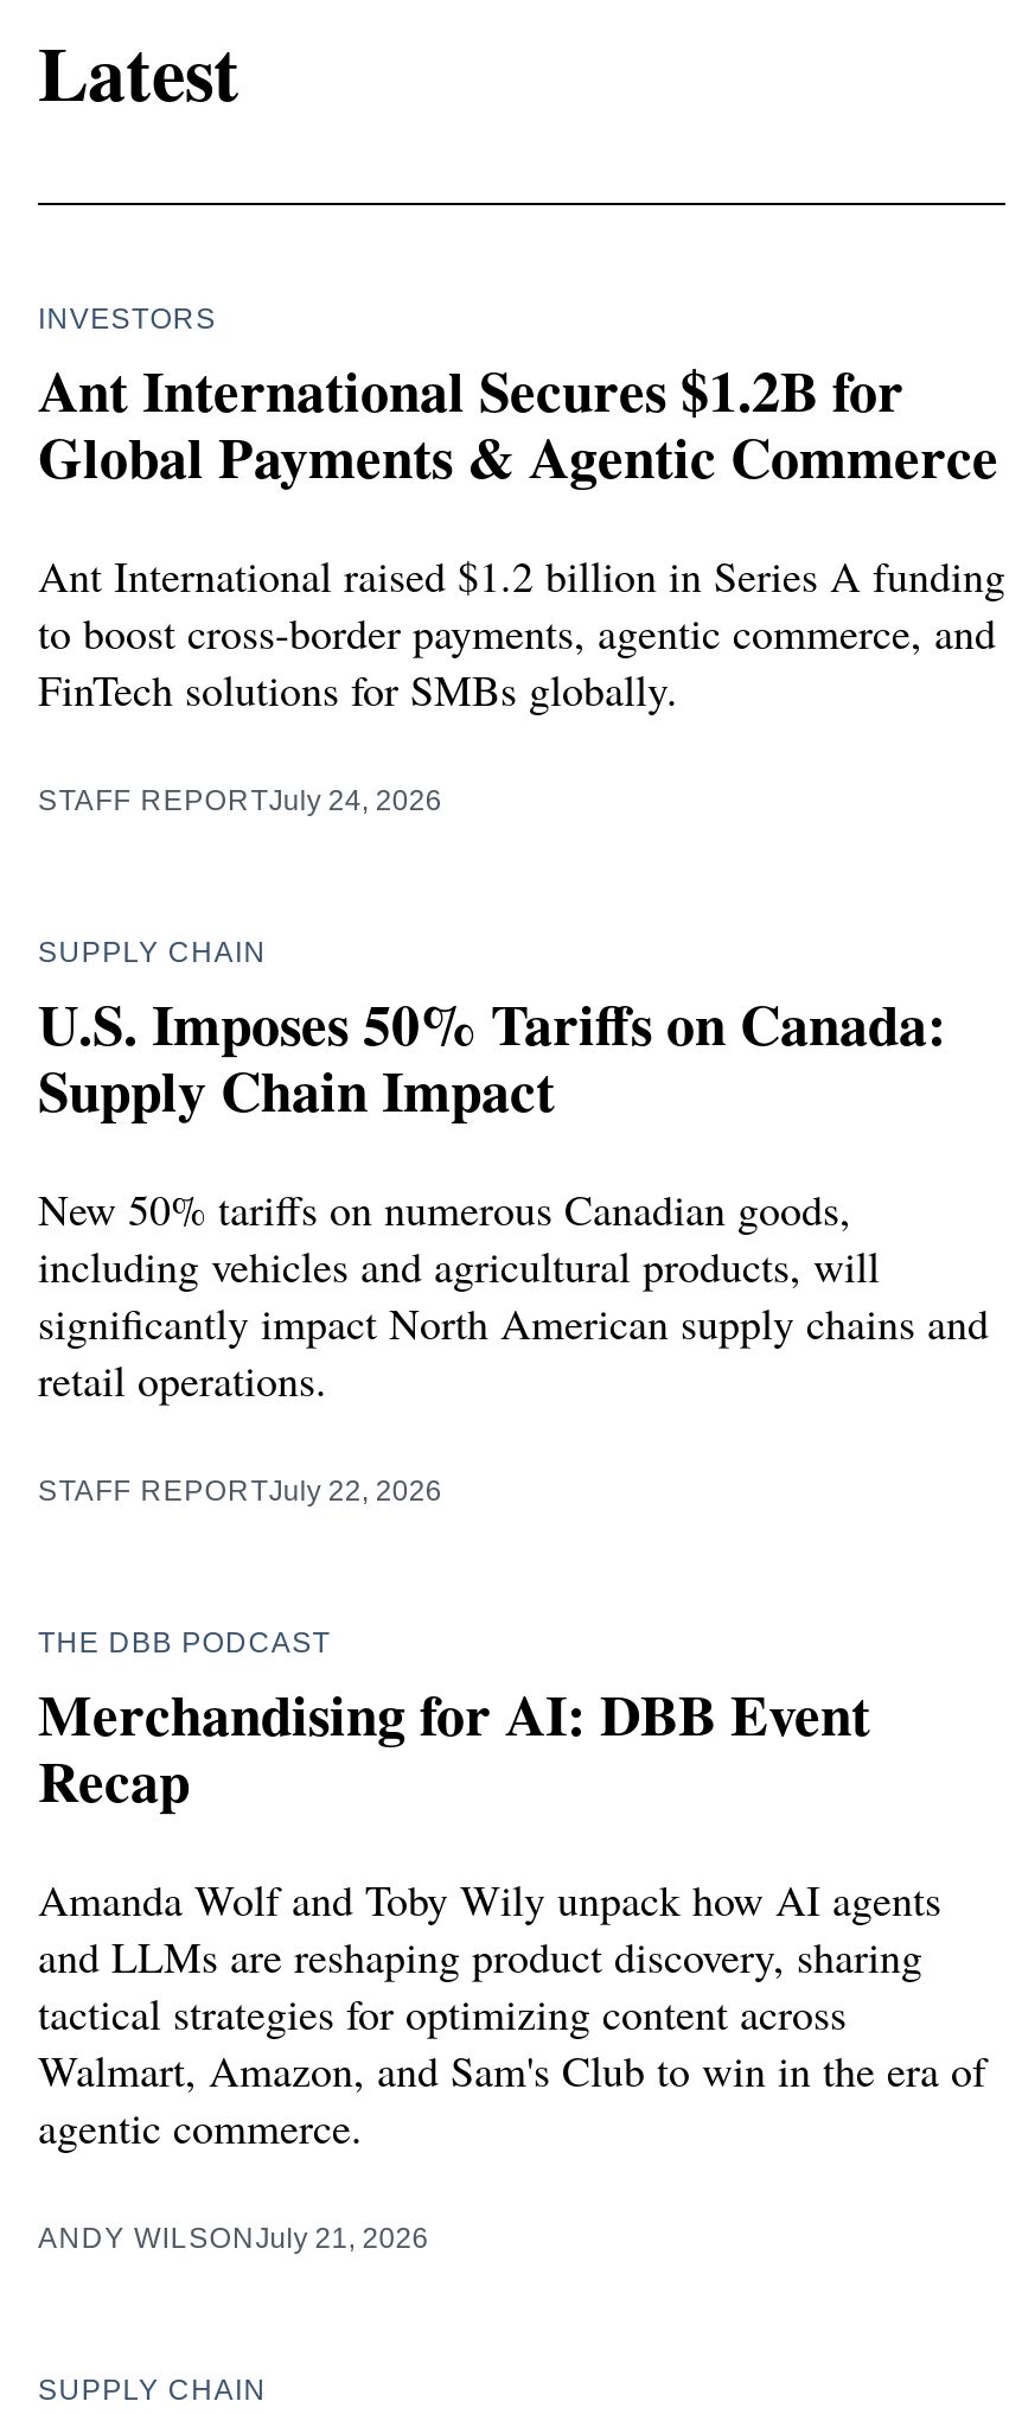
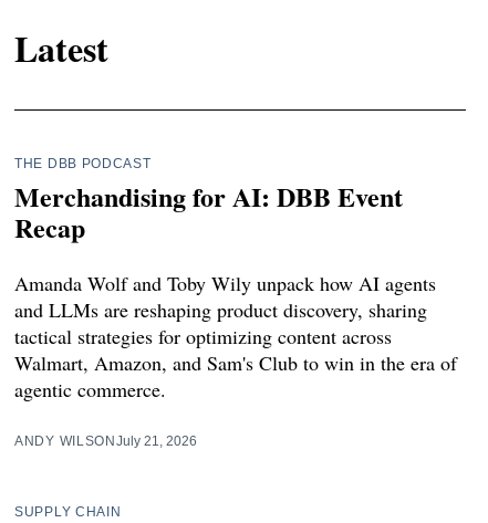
[38,302,1005,817] INVESTORS | Ant International Secures $1.2B for | Global Payments & Agentic Commerce | Ant International raised $1.2 billion in Series A funding | to boost cross-border payments, agentic commerce, and | FinTech solutions for SMBs globally. | STAFF REPORTJuly 24, 2026 -> none
[38,935,989,1507] SUPPLY CHAIN | U.S. Imposes 50% Tariffs on Canada: | Supply Chain Impact | New 50% tariffs on numerous Canadian goods, | including vehicles and agricultural products, will | significantly impact North American supply chains and | retail operations. | STAFF REPORTJuly 22, 2026 -> none

